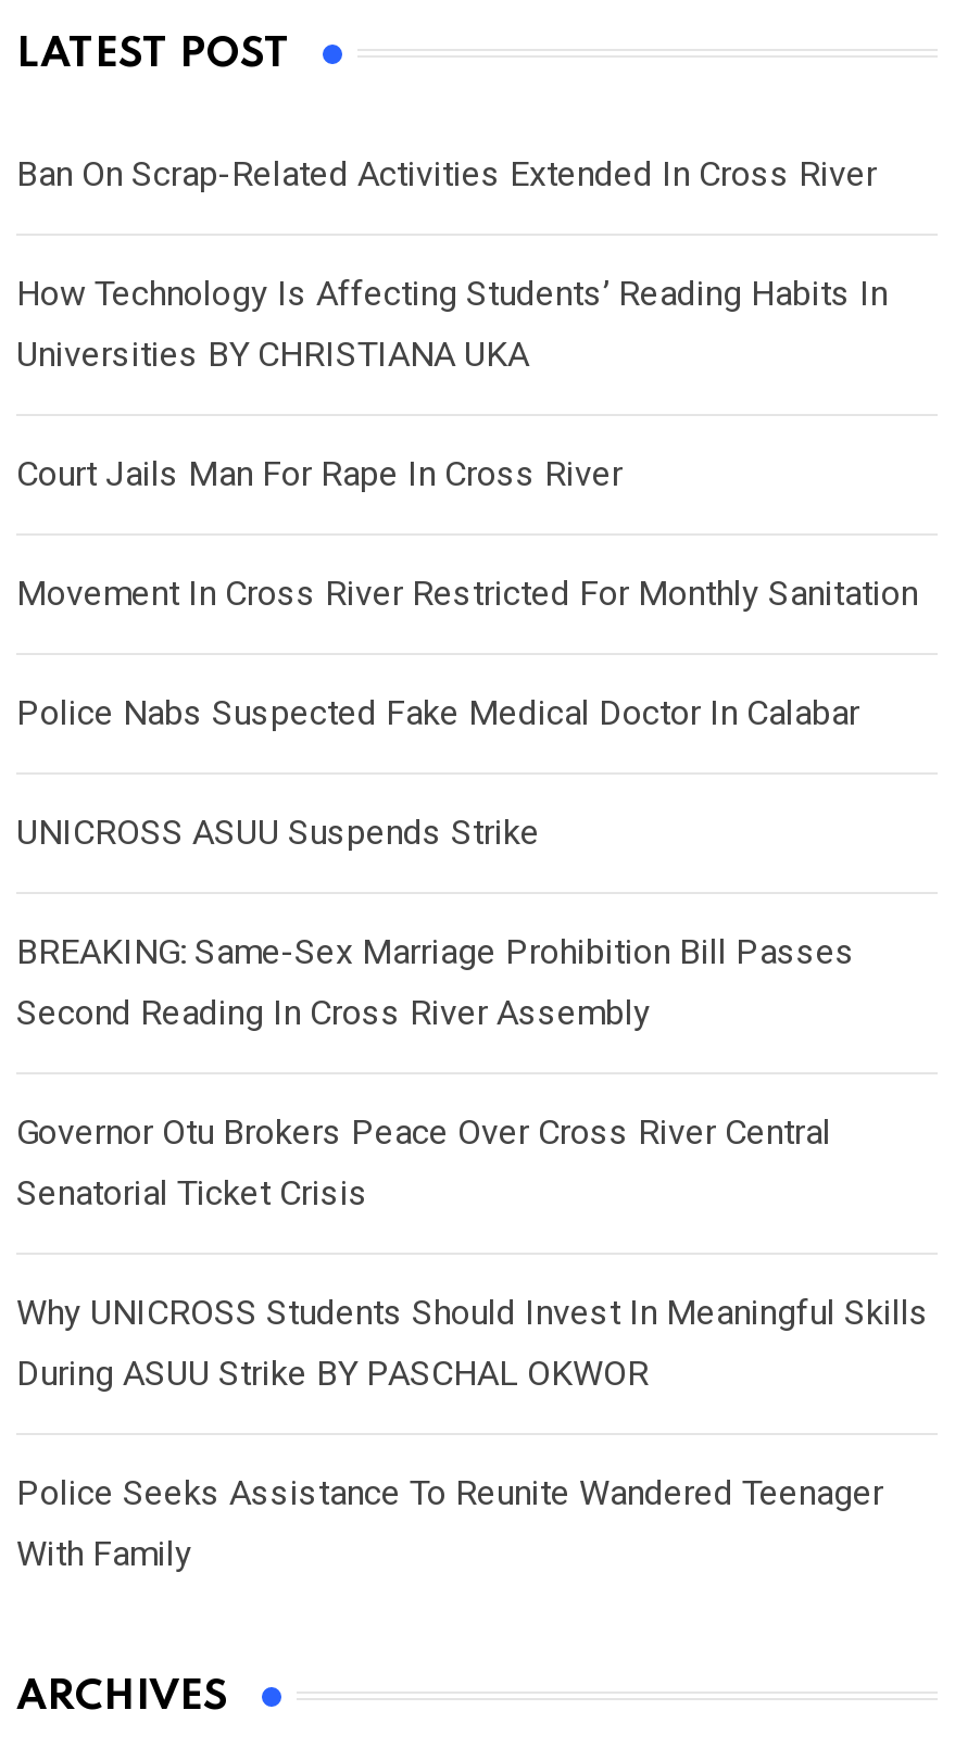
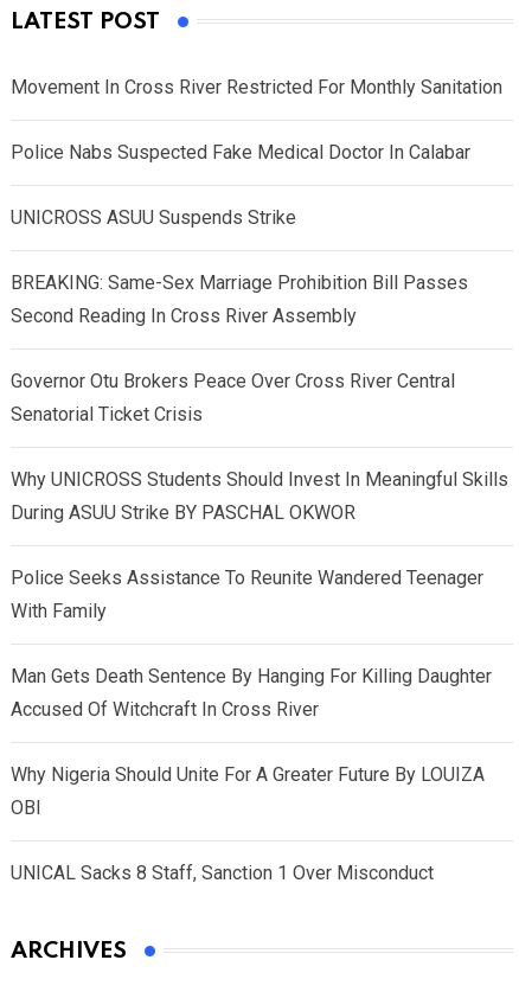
[16,153,888,494] Ban On Scrap-Related Activities Extended In Cross River | How Technology Is Affecting Students’ Reading Habits In | Universities BY CHRISTIANA UKA | Court Jails Man For Rape In Cross River -> none
moved [16,572,929,1574] -> [11,75,508,622]: Movement In Cross River Restricted For Monthly Sanitation | Police Nabs Suspected Fake Medical Doctor In Calabar | UNICROSS ASUU Suspends Strike | ... | Police Seeks Assistance To Reunite Wandered Teenager | With Family
none -> [11,665,492,884] Man Gets Death Sentence By Hanging For Killing Daughter | Accused Of Witchcraft In Cross River | Why Nigeria Should Unite For A Greater Future By LOUIZA | OBI | UNICAL Sacks 8 Staff, Sanction 1 Over Misconduct

